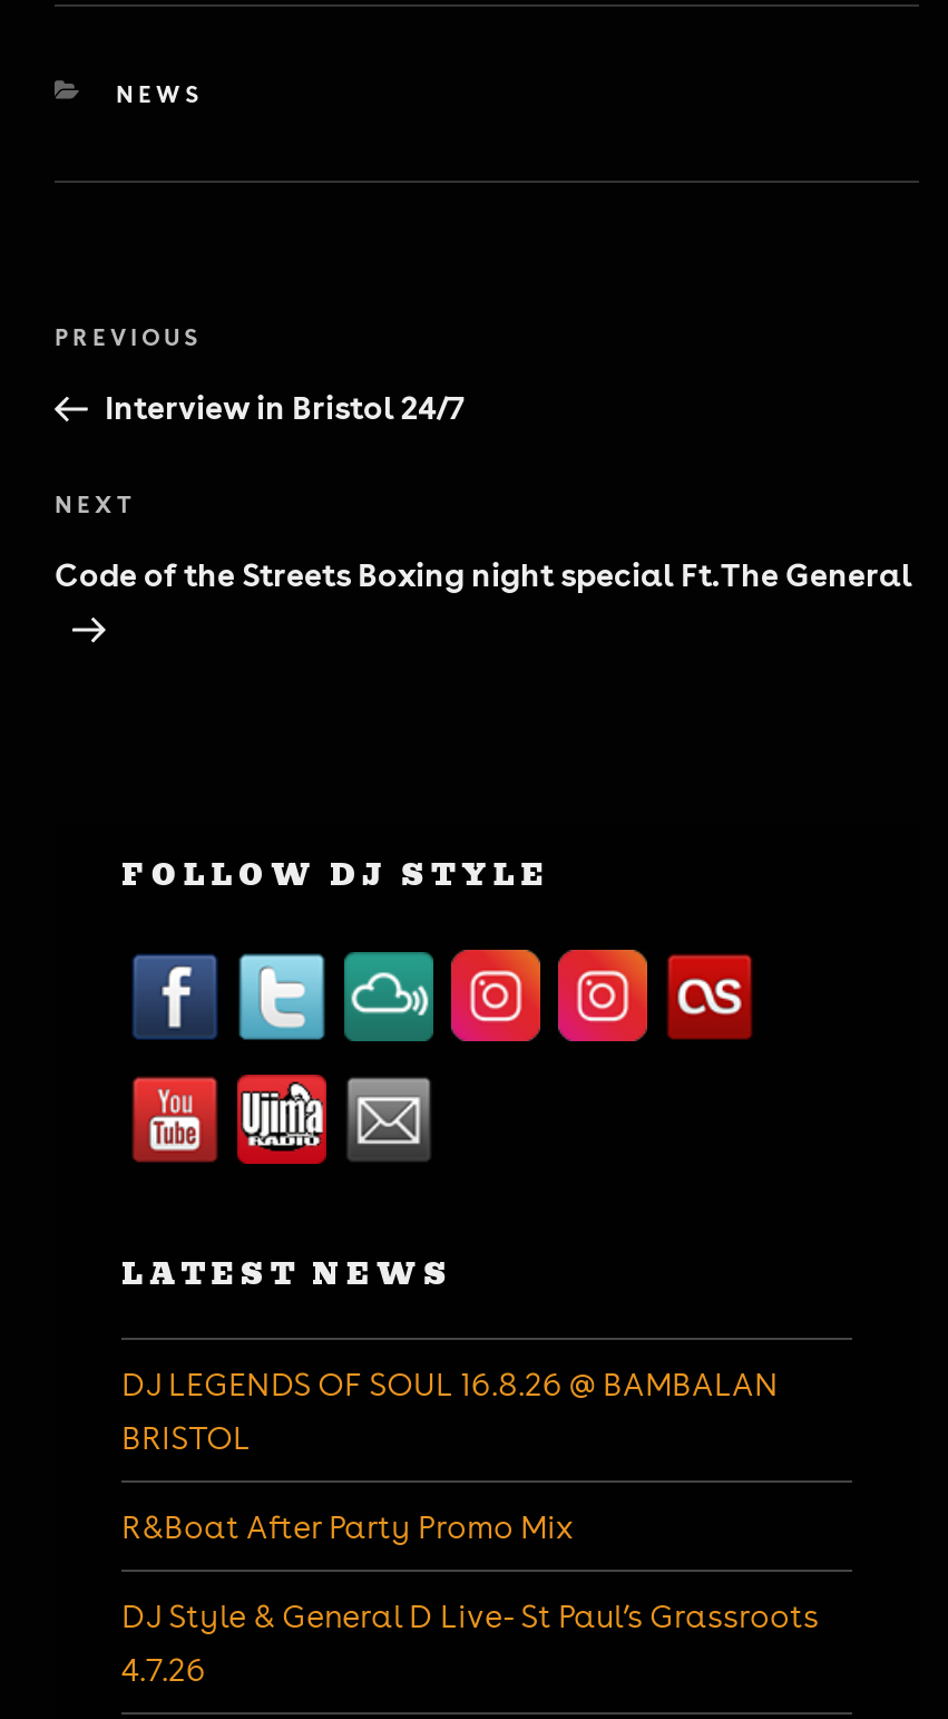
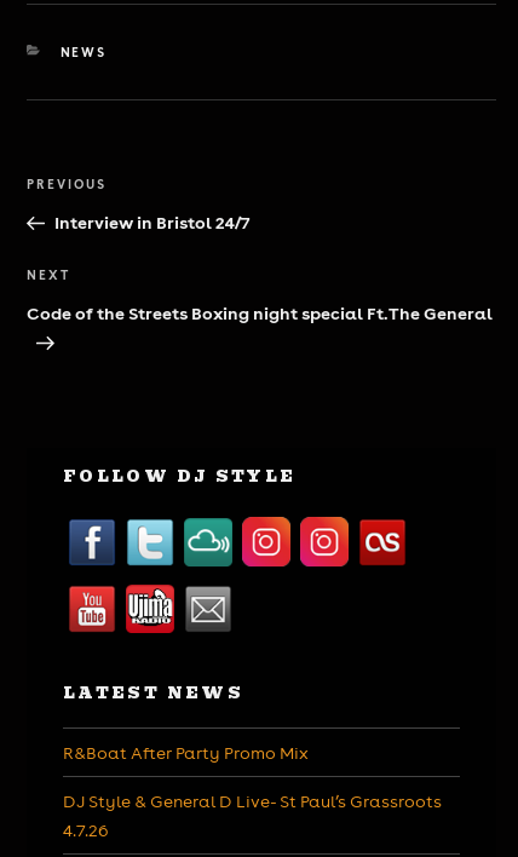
[121,1364,779,1457] DJ LEGENDS OF SOUL 16.8.26 @ BAMBALAN | BRISTOL -> none

